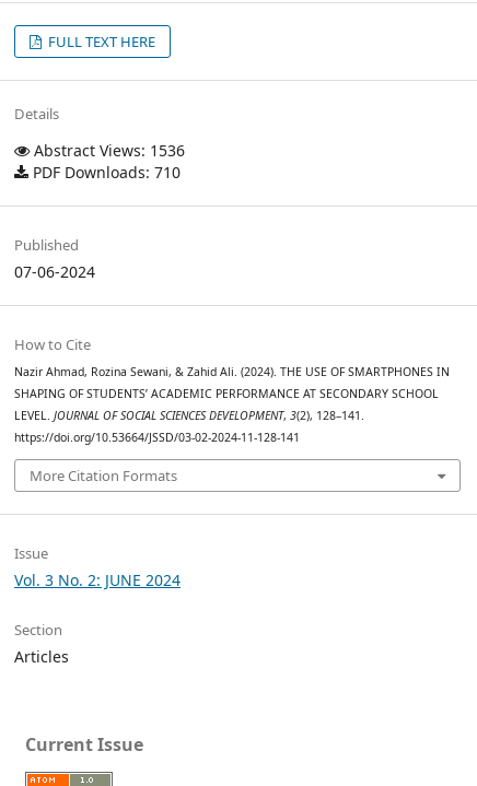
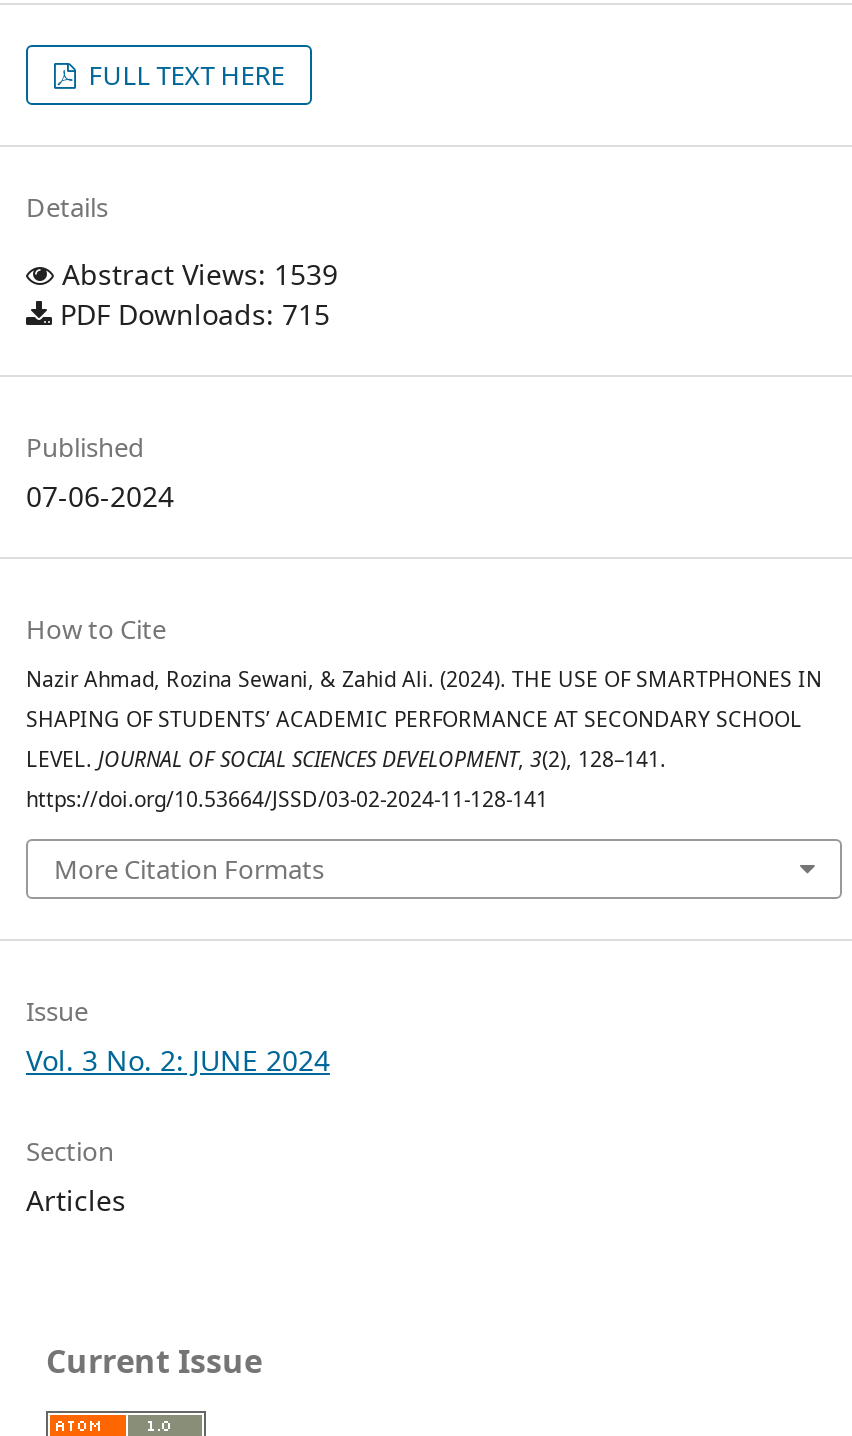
[30,140,185,160] Abstract Views: 1536 -> [54,255,338,293] Abstract Views: 1539
[28,162,181,182] PDF Downloads: 710 -> [52,295,330,333] PDF Downloads: 715

